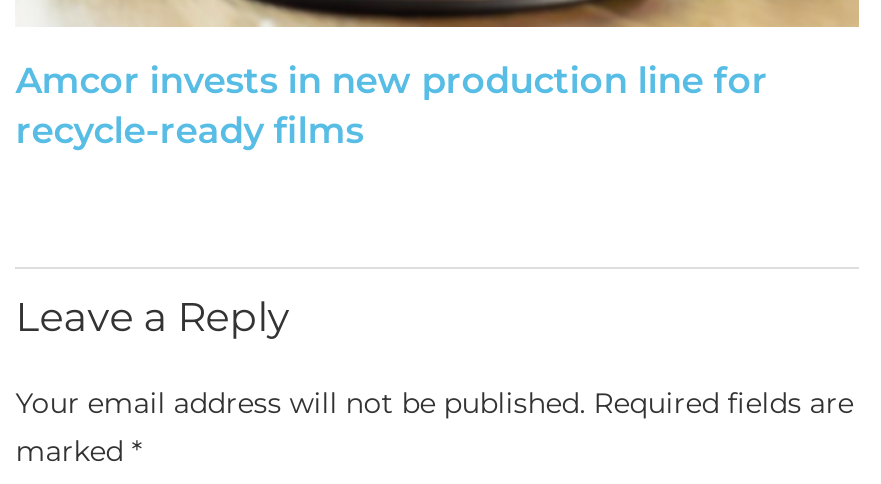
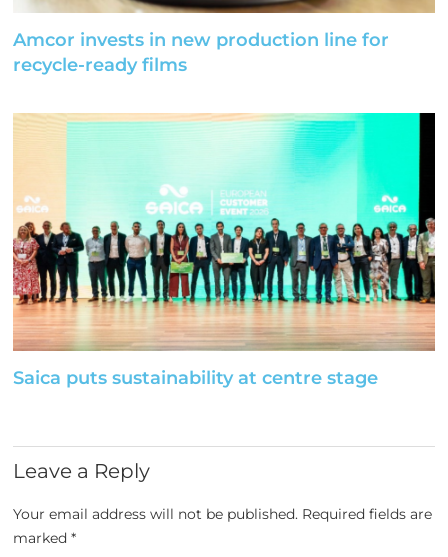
none -> [12,112,436,389] [image] | Saica puts sustainability at centre stage

